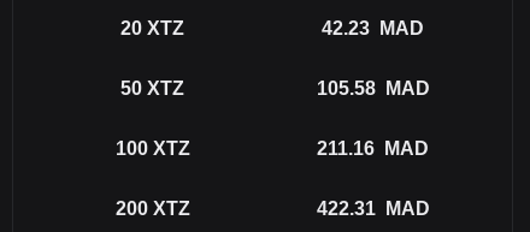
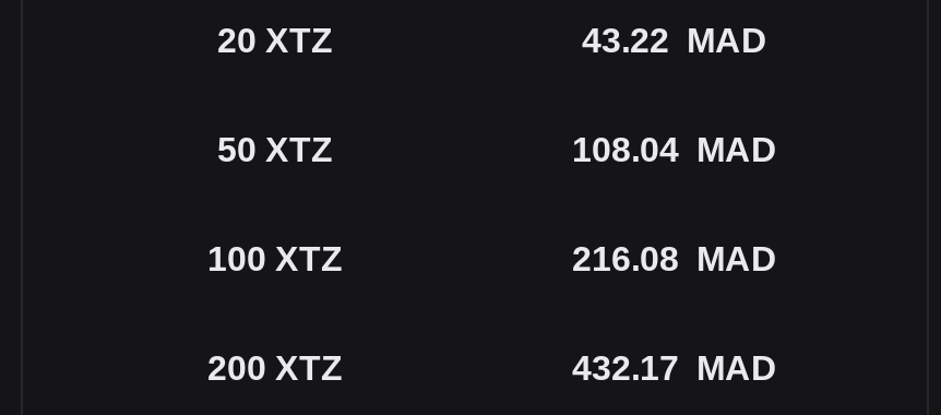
[322,18,424,38] 42.23 MAD -> [582,22,767,59] 43.22 MAD
[316,78,429,99] 105.58 MAD -> [572,131,777,168] 108.04 MAD
[317,138,429,159] 211.16 MAD -> [572,240,777,277] 216.08 MAD
[316,198,429,219] 422.31 MAD -> [572,349,777,387] 432.17 MAD

